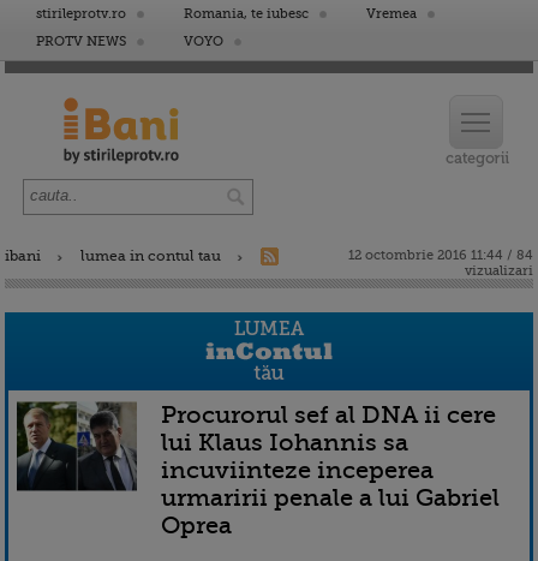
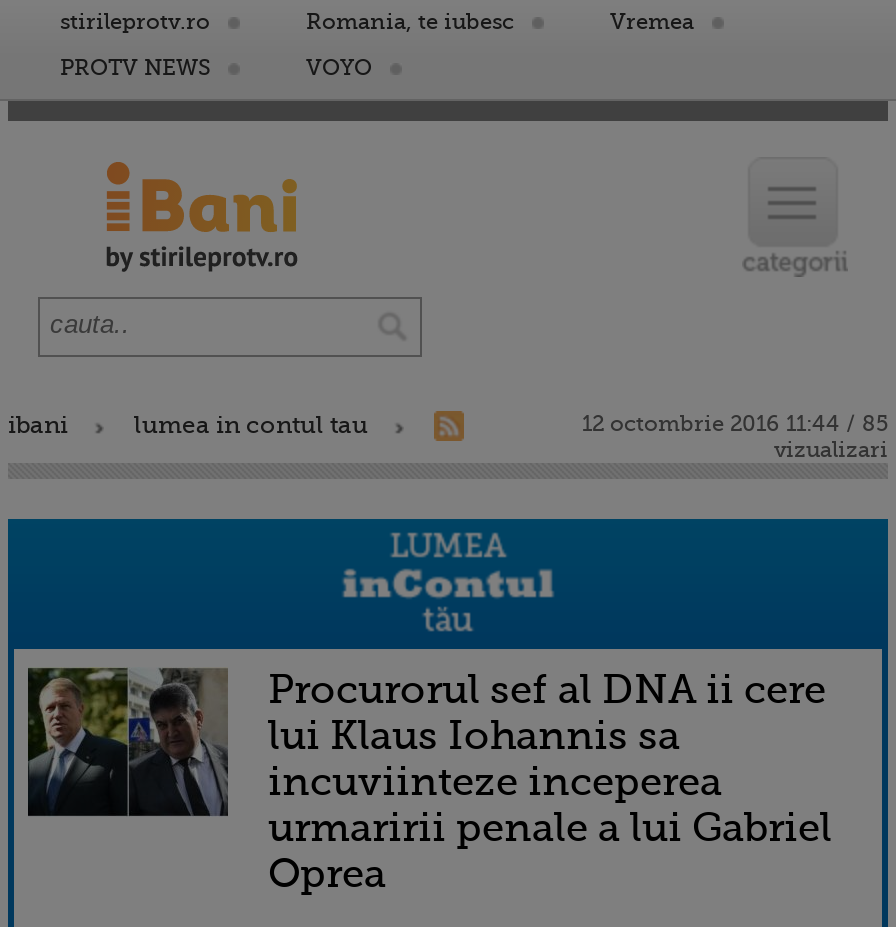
[348,247,533,263] 12 octombrie 2016 11:44 / 84 -> [582,411,888,437] 12 octombrie 2016 11:44 / 85

